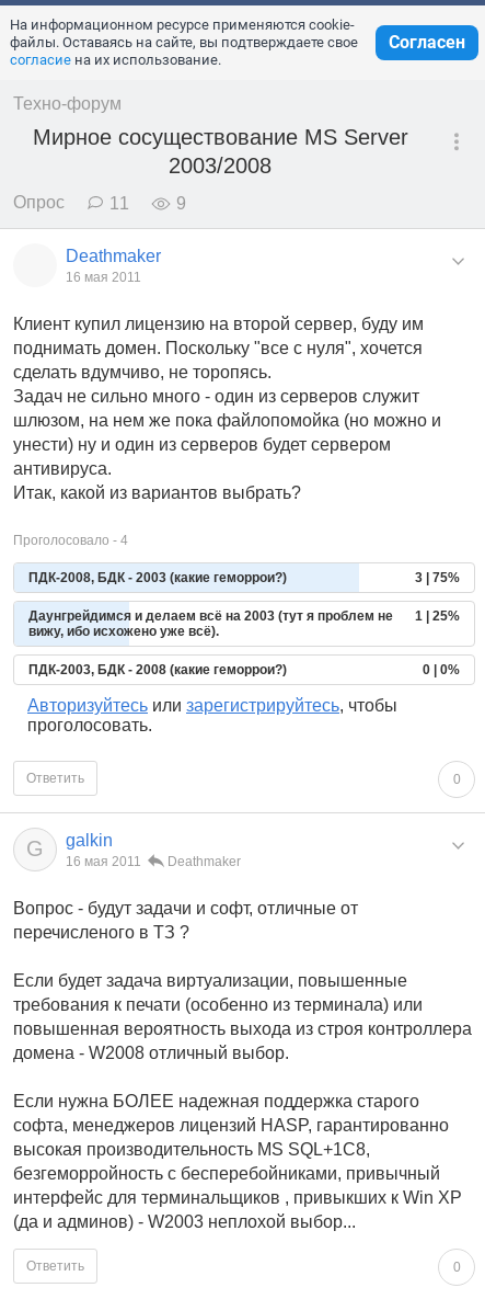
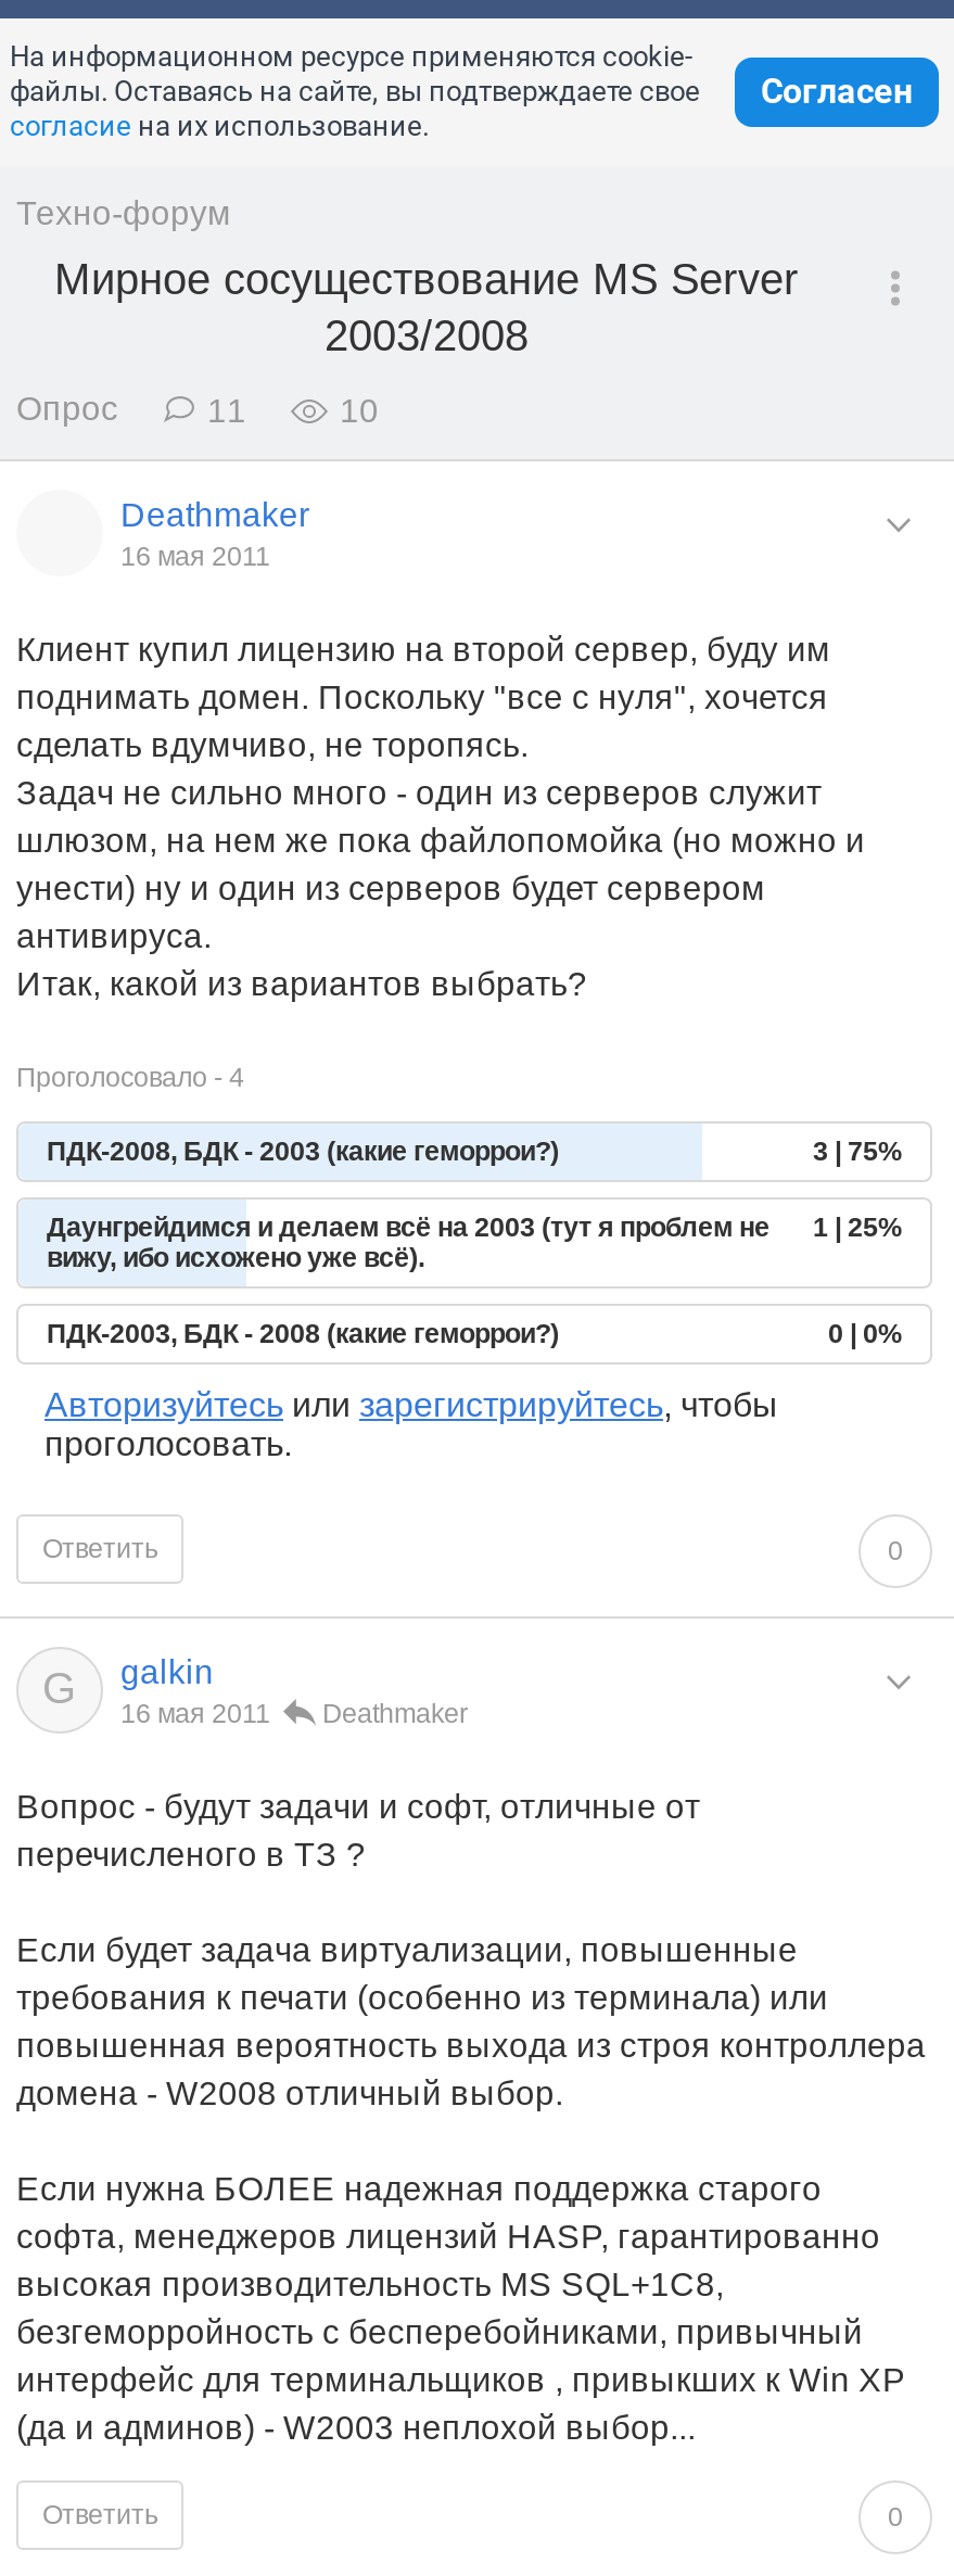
[176,194,186,212] 9 -> [340,391,379,428] 10

